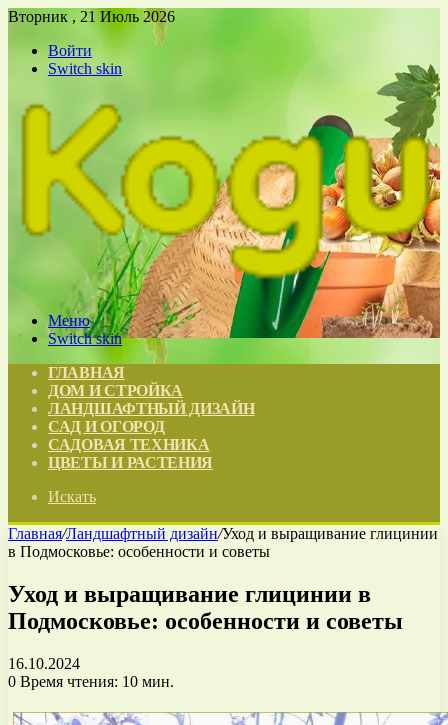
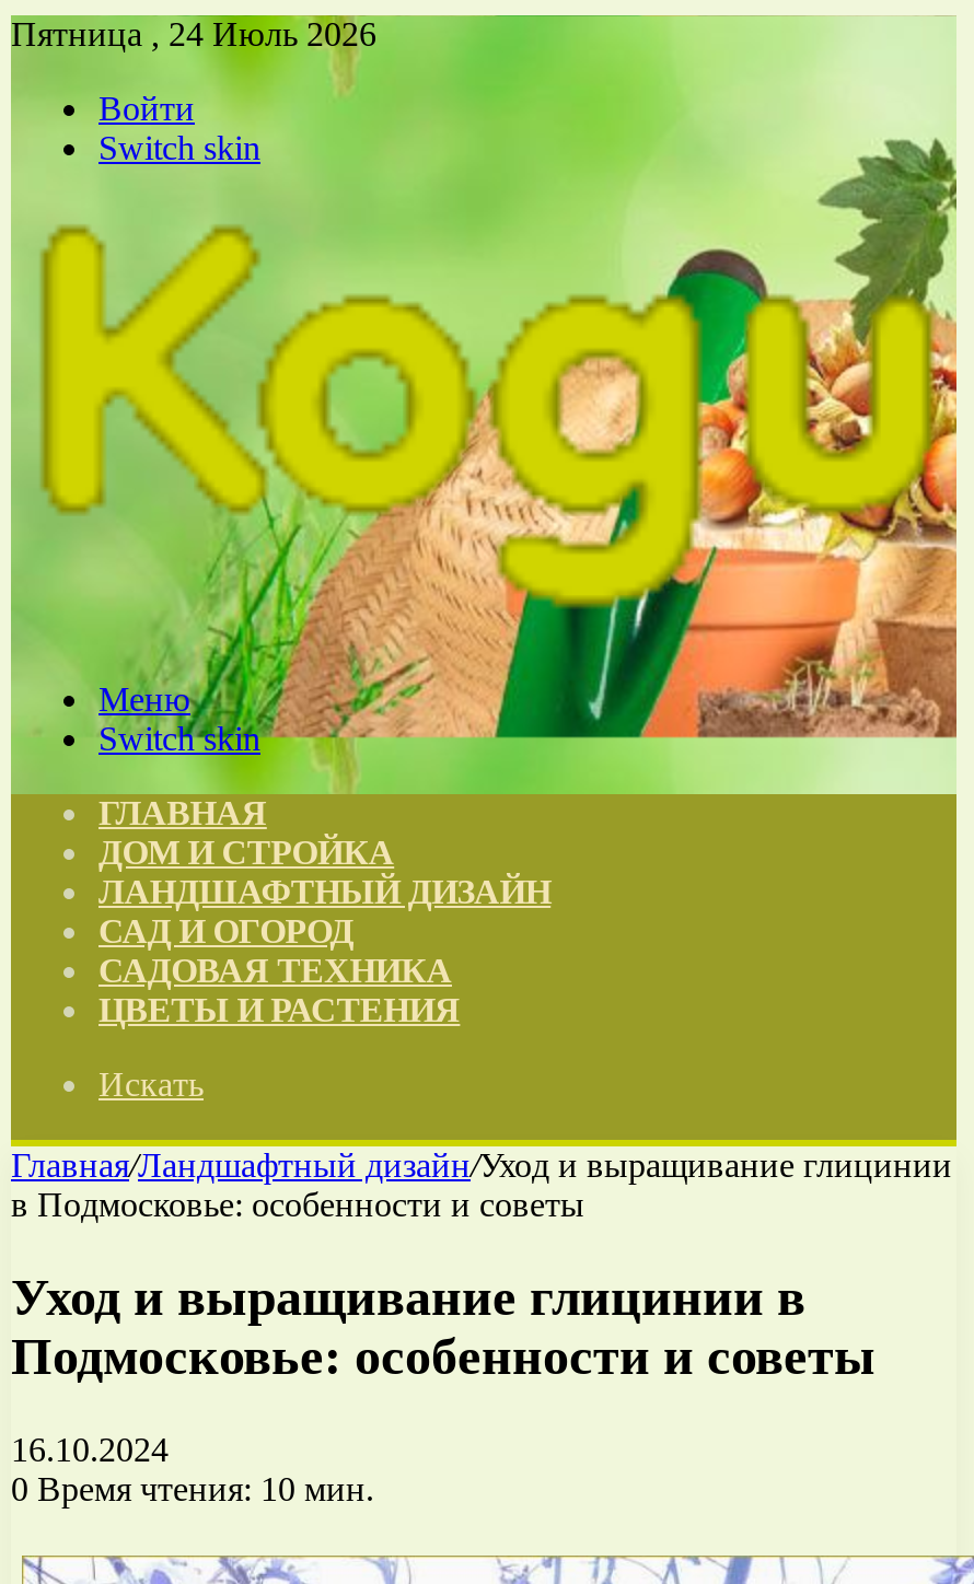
[8,8,175,25] Вторник , 21 Июль 2026 -> [11,15,376,53] Пятница , 24 Июль 2026

